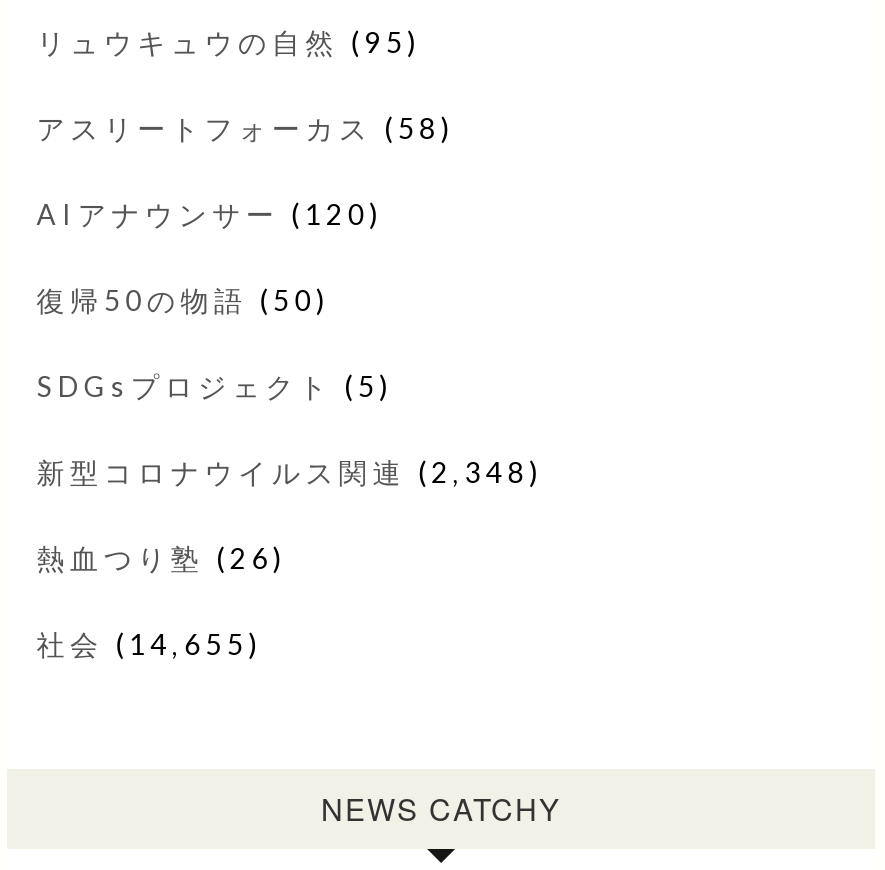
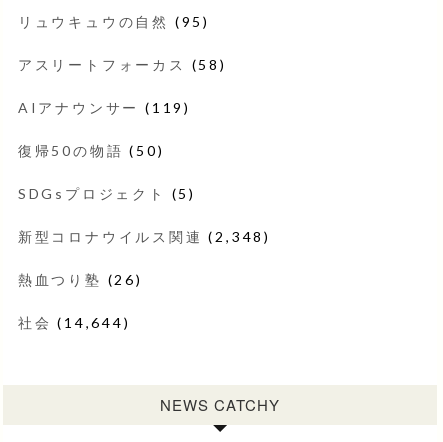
[36,196,383,230] AIアナウンサー(120) -> [18,98,191,115] AIアナウンサー(119)
[36,626,262,660] 社会(14,655) -> [18,313,130,330] 社会(14,644)

